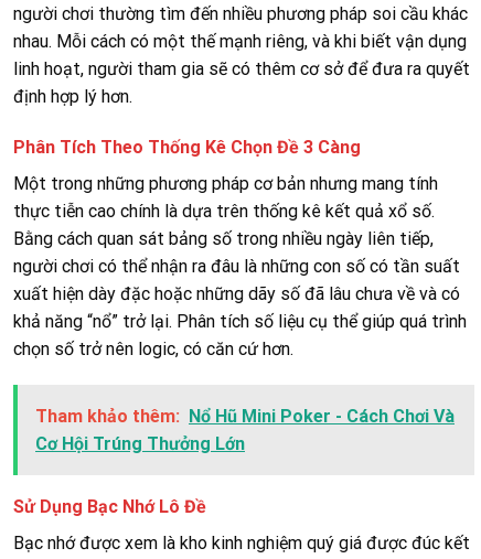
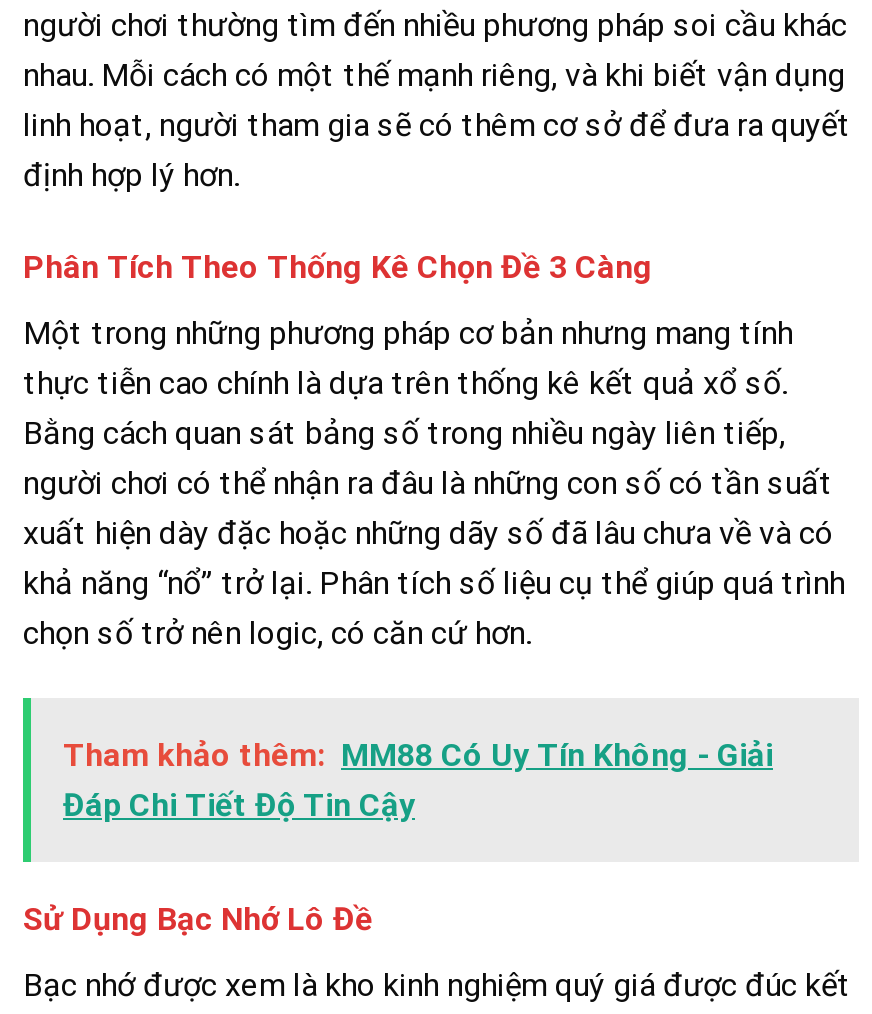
[35,406,455,455] Tham khảo thêm: Nổ Hũ Mini Poker - Cách Chơi Và | Cơ Hội Trúng Thưởng Lớn -> [63,737,773,825] Tham khảo thêm: MM88 Có Uy Tín Không - Giải | Đáp Chi Tiết Độ Tin Cậy

